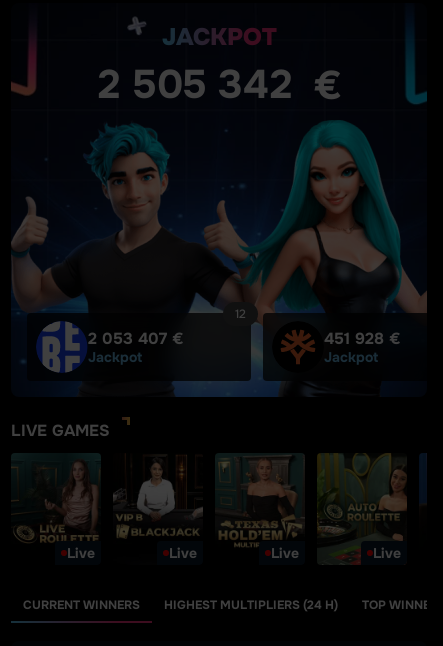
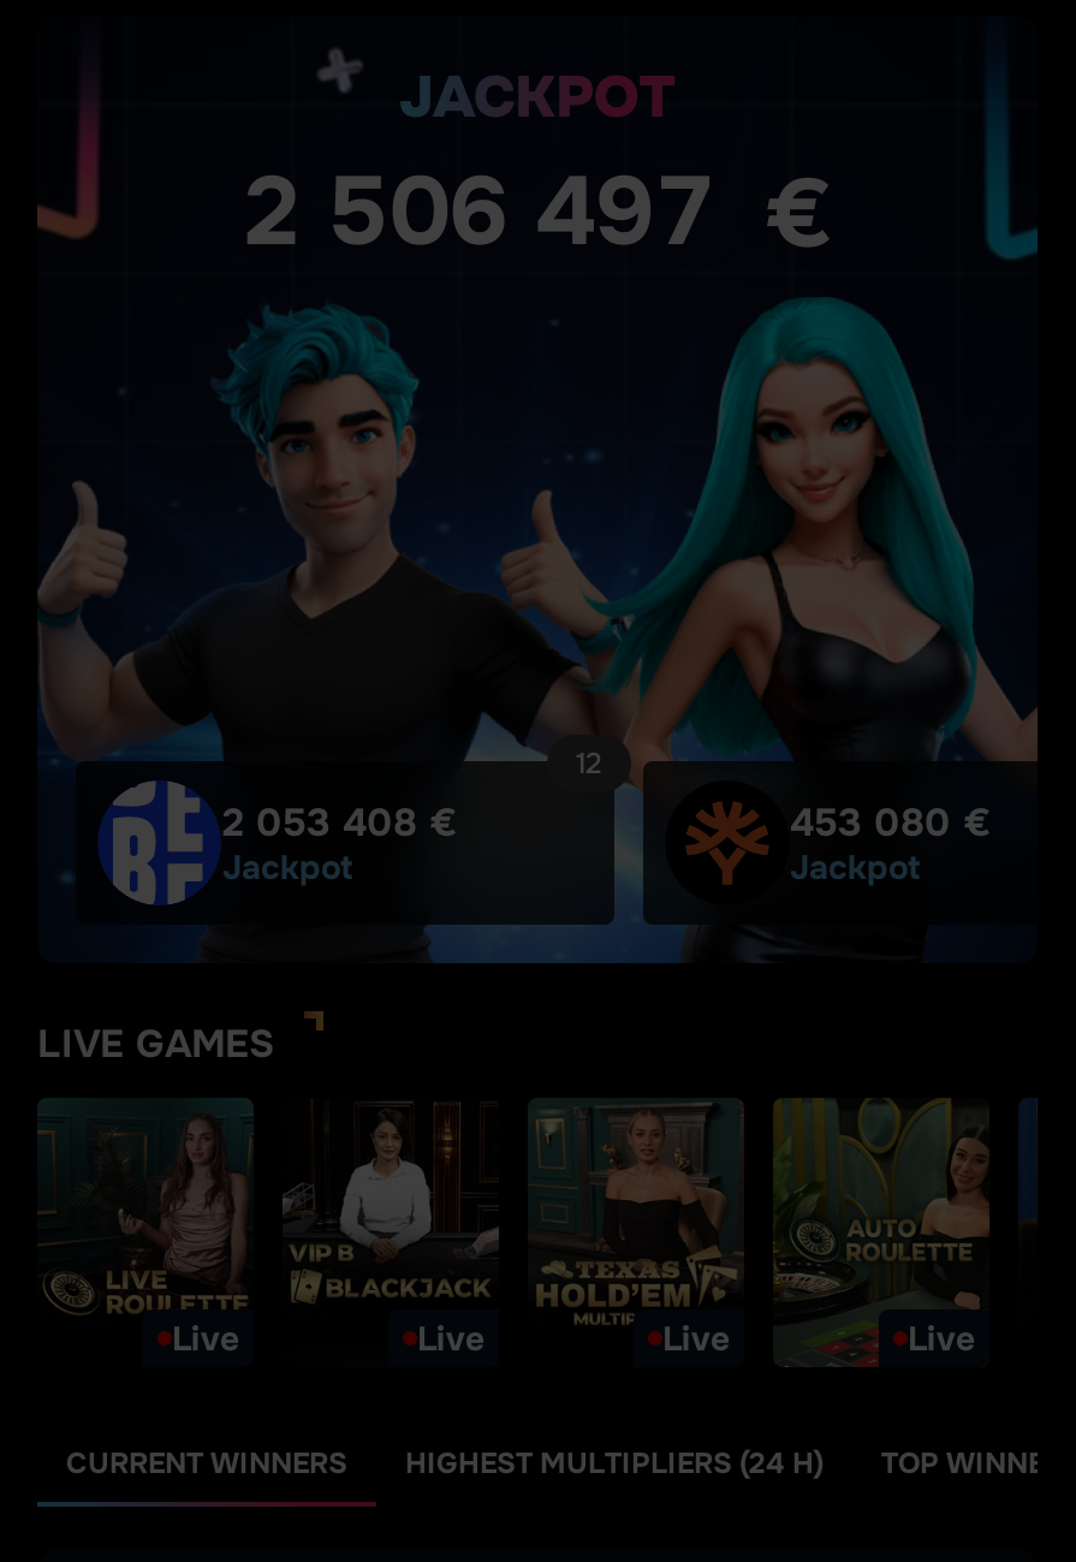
[97,59,342,111] 2 505 34 2 € -> [245,151,833,275] 2 506 49 7 €
[88,328,184,349] 2 053 407 € -> [222,797,458,848] 2 053 408 €
[324,328,401,349] 451 928 € -> [790,797,992,848] 453 080 €

